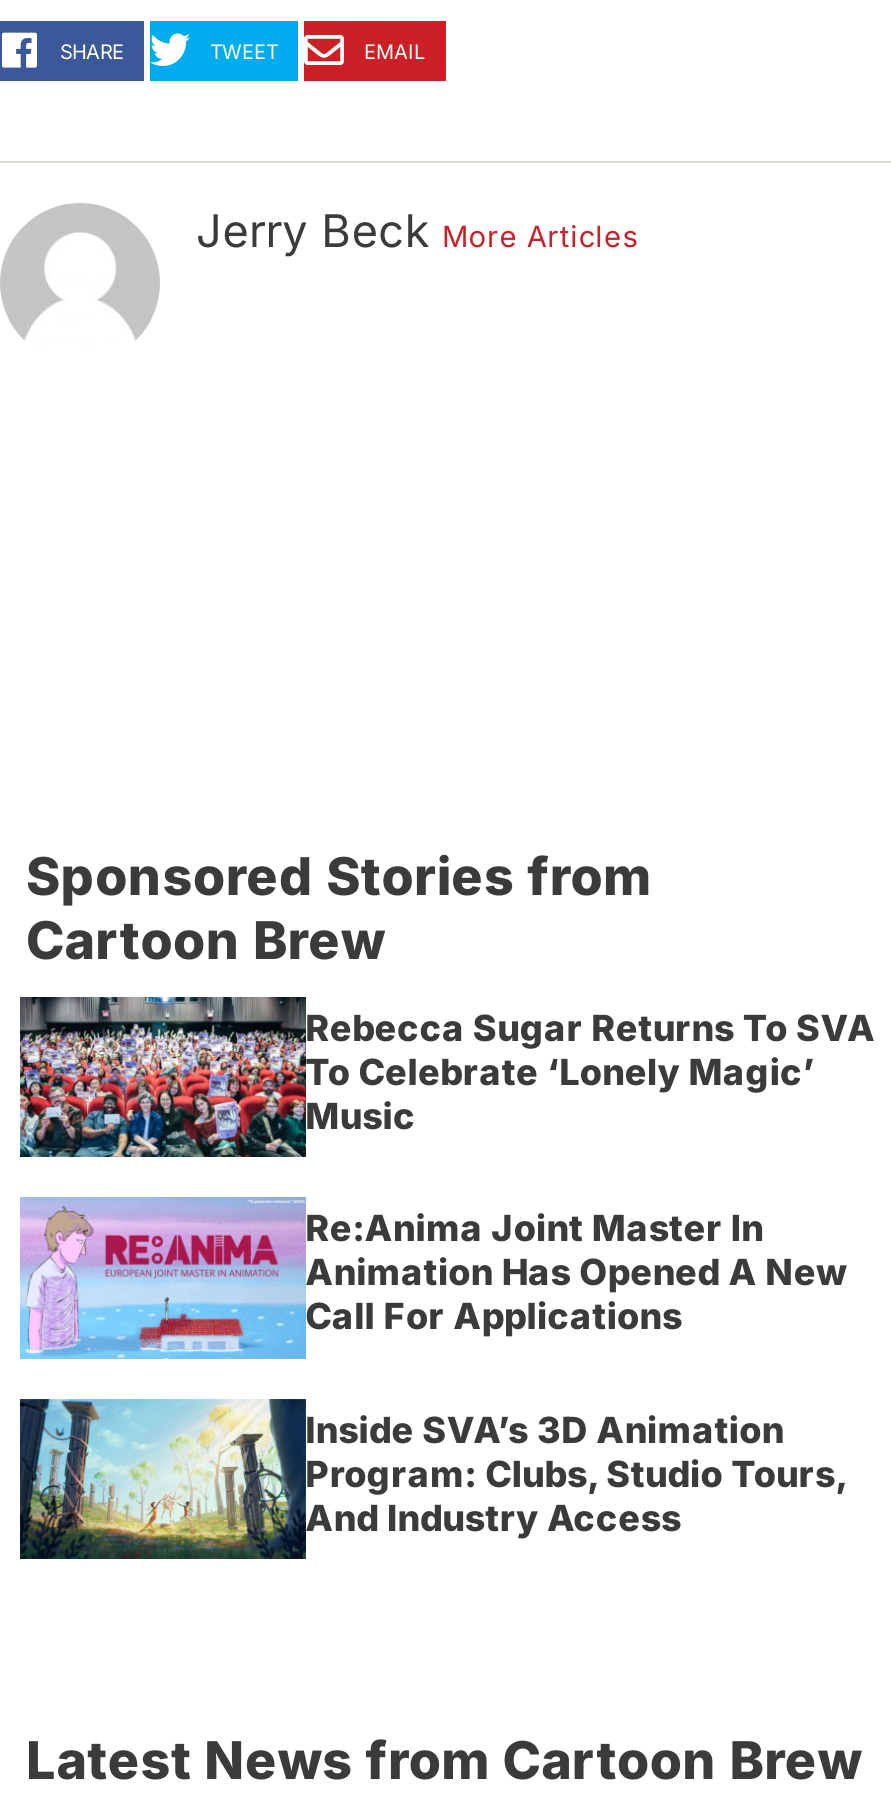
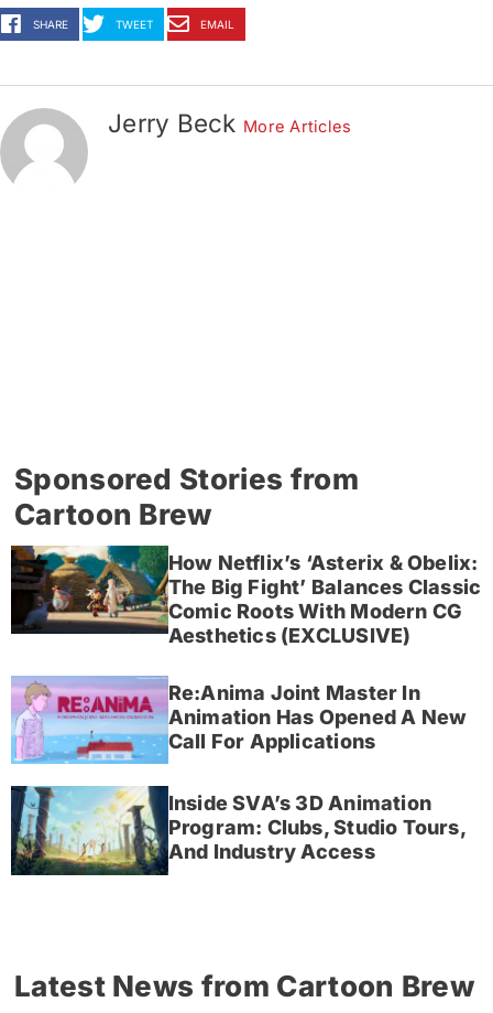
[18,995,875,1159] [image] | Rebecca Sugar Returns To SVA | To Celebrate ‘Lonely Magic’ | Music -> [10,545,481,647] [image] | How Netflix’s ‘Asterix & Obelix: | The Big Fight’ Balances Classic | Comic Roots With Modern CG | Aesthetics (EXCLUSIVE)

